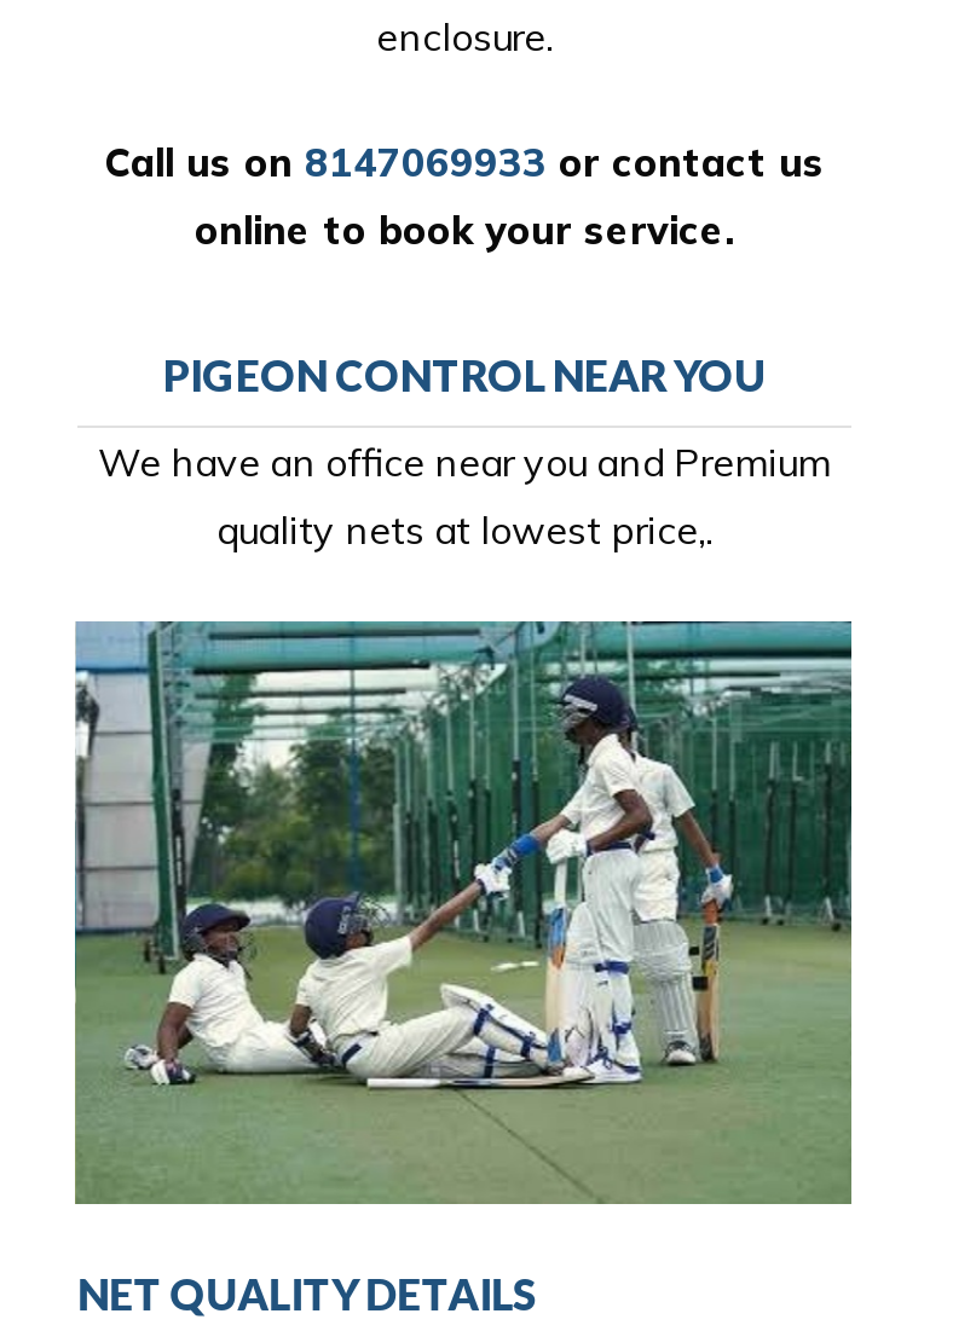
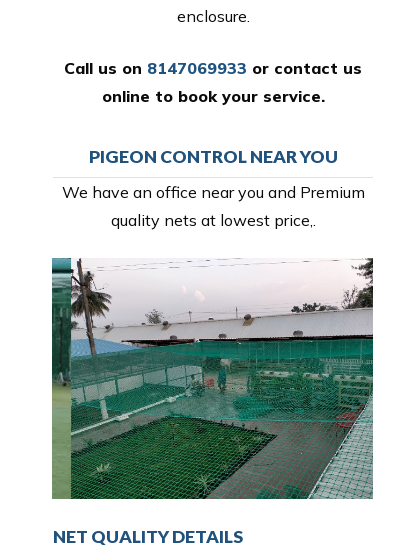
[73,619,854,1206] [image] -> [51,258,374,500] [image]

